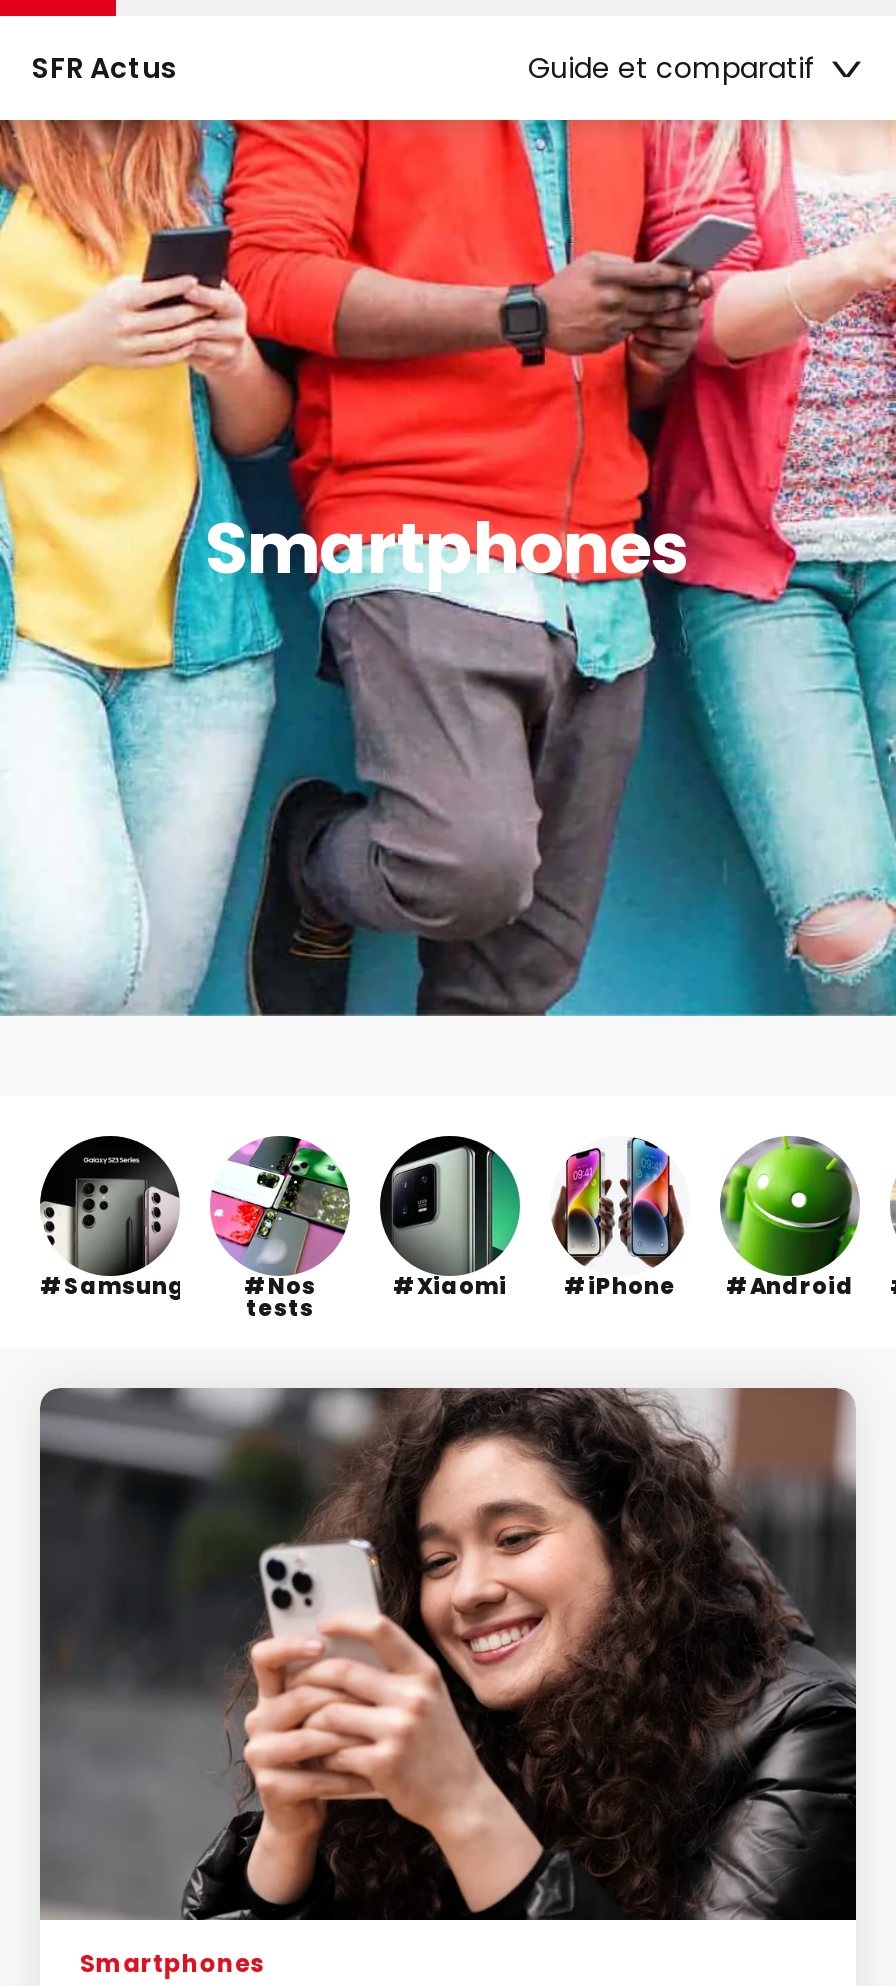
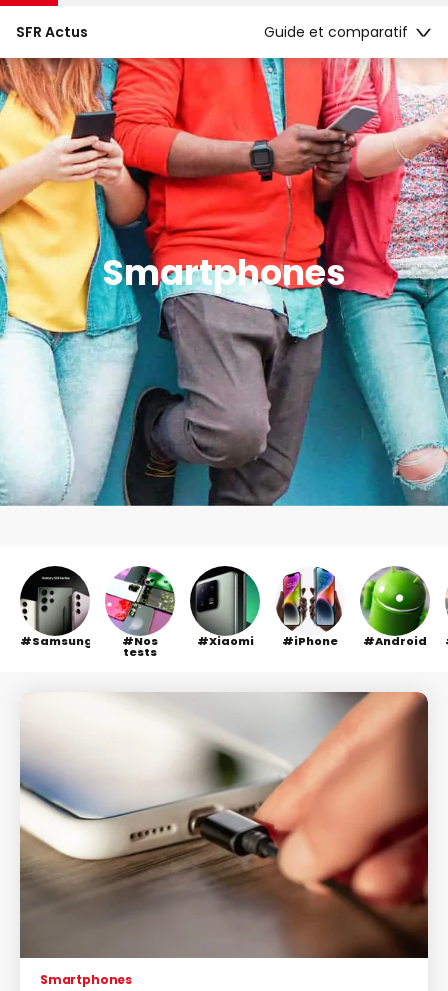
[38,1386,858,1922] [image] -> [19,691,429,959] [image]

